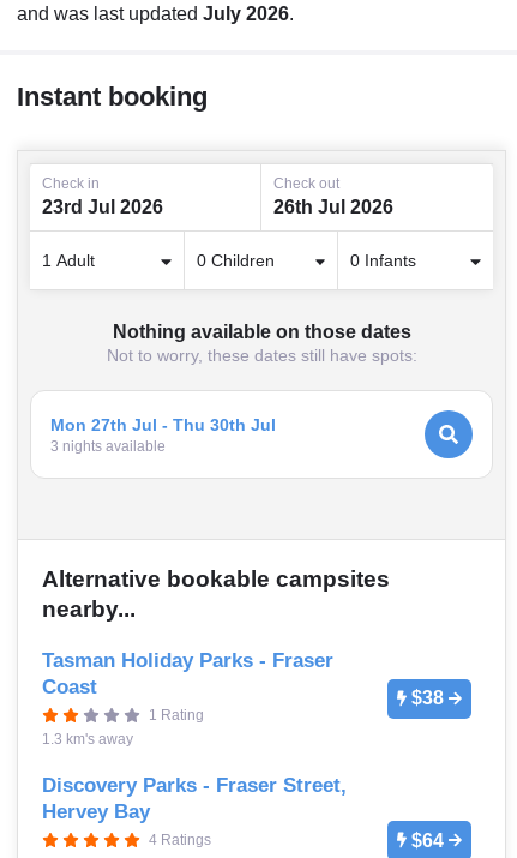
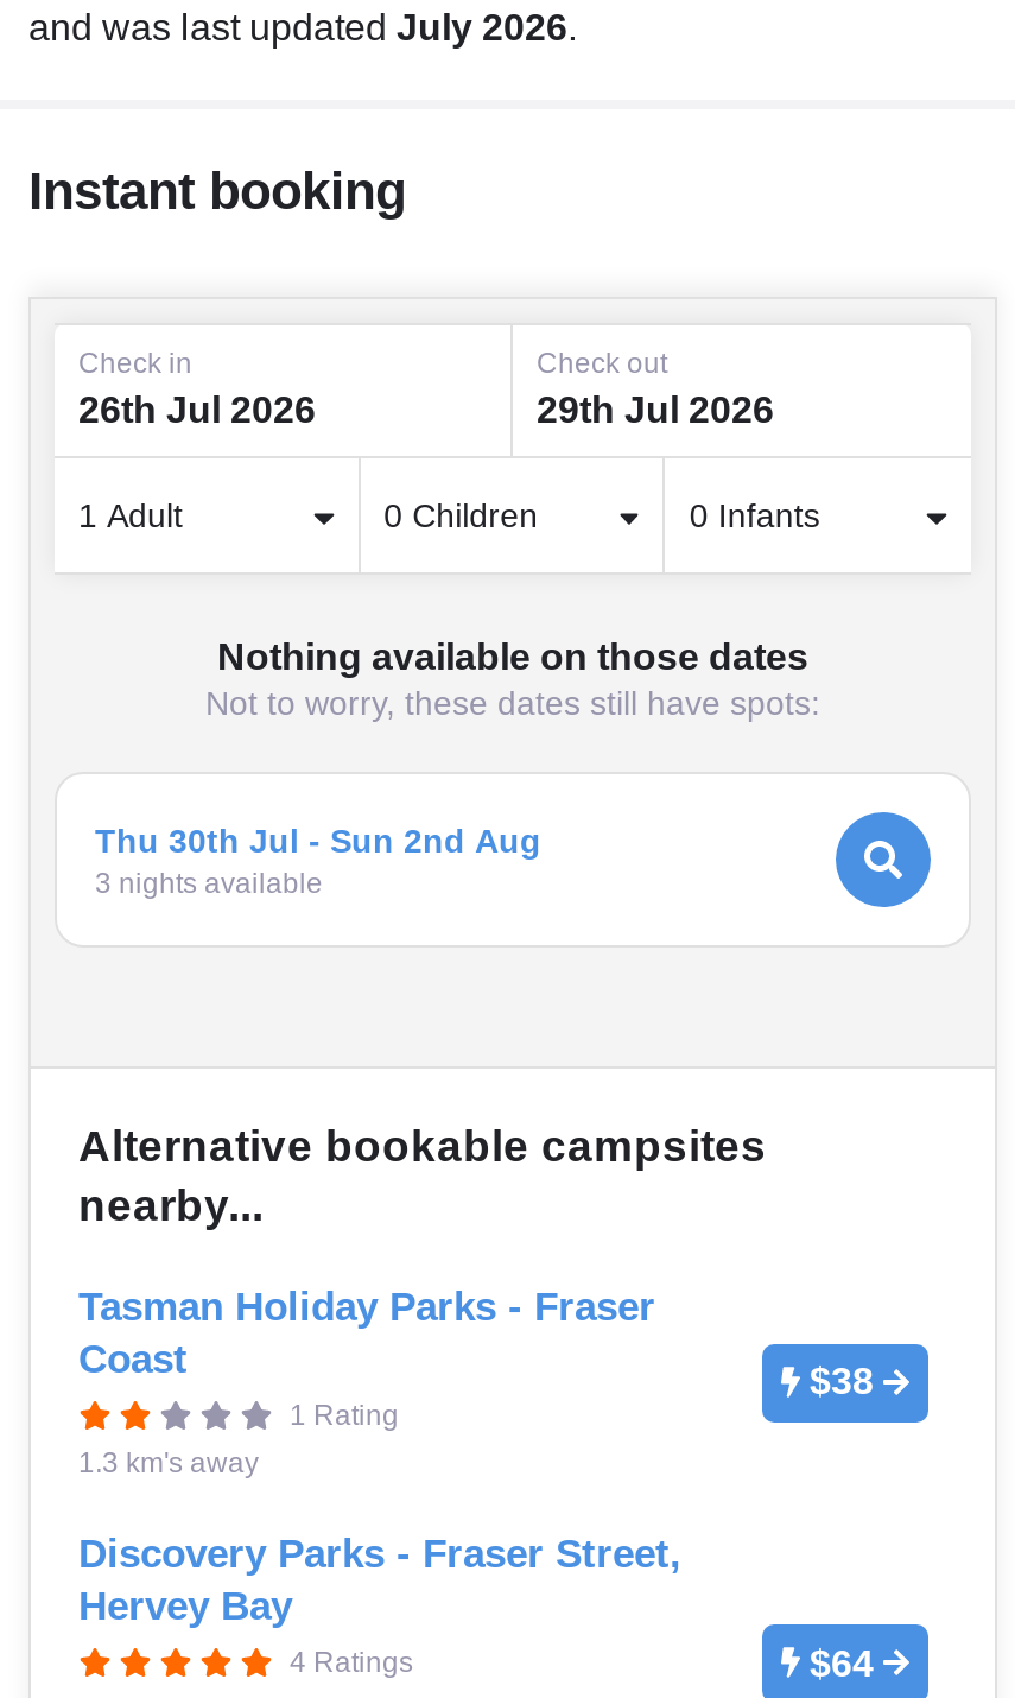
[42,197,163,217] 23rd Jul 2026 -> [78,389,316,430] 26th Jul 2026
[273,197,393,217] 26th Jul 2026 -> [537,389,774,430] 29th Jul 2026
[50,415,276,434] Mon 27th Jul - Thu 30th Jul -> [95,821,541,858] Thu 30th Jul - Sun 2nd Aug

